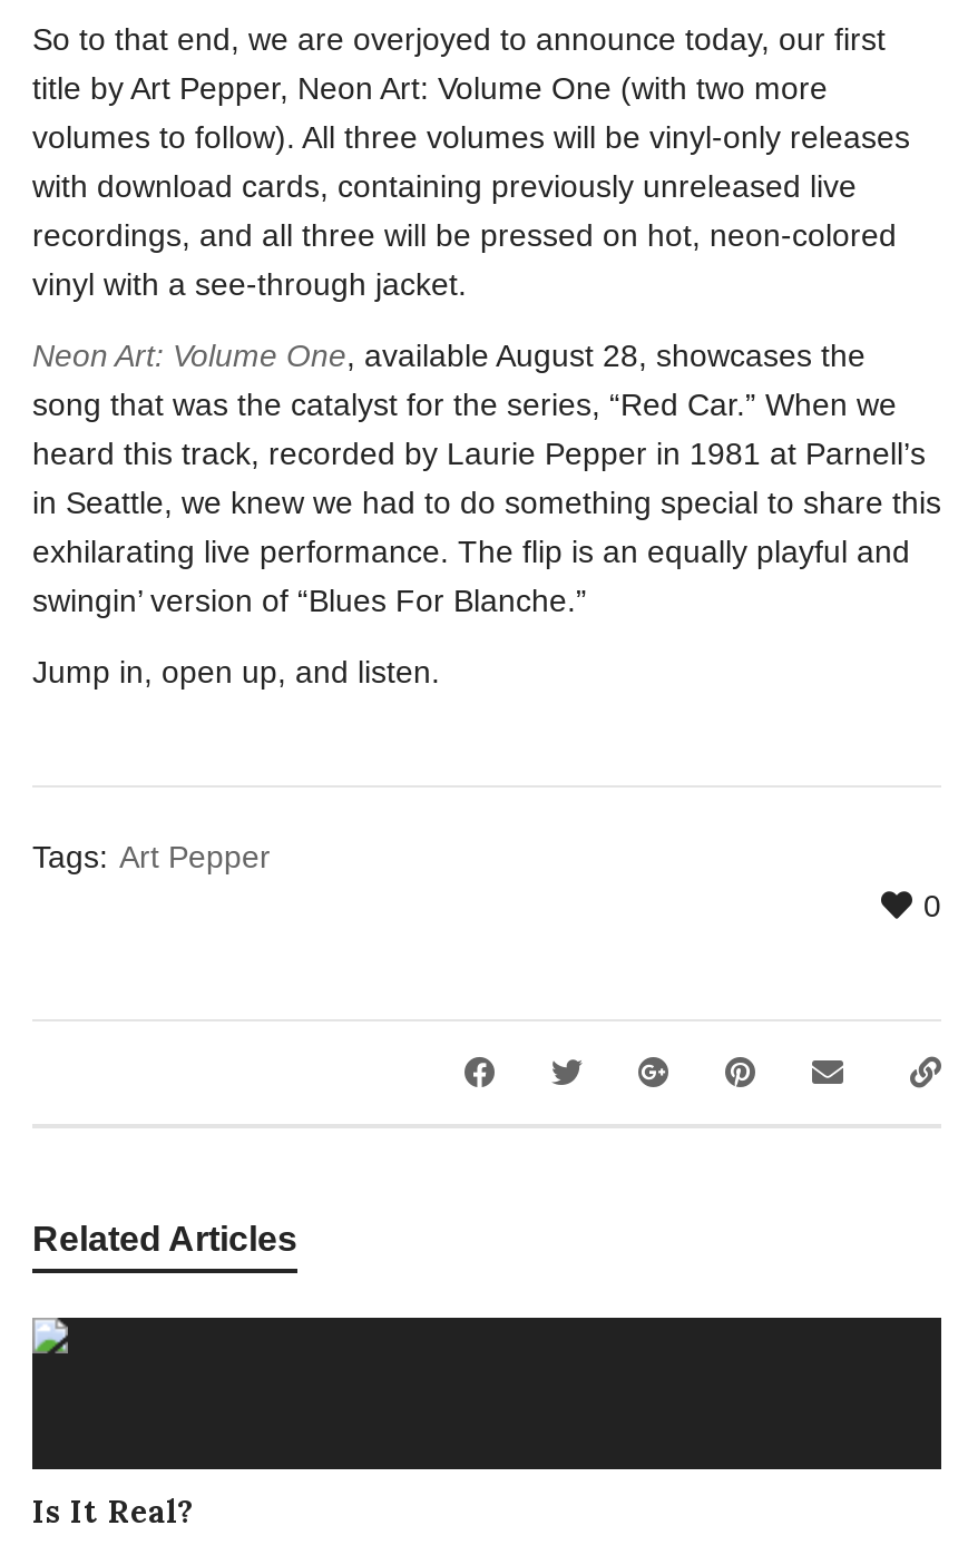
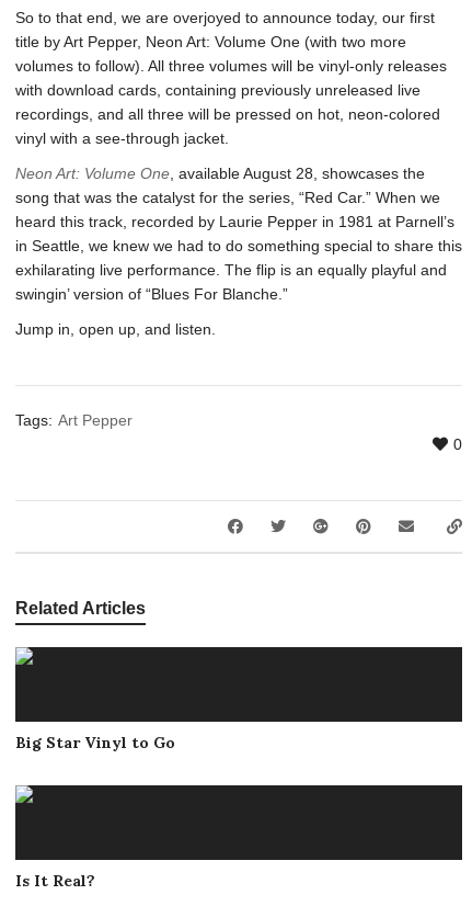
none -> [15,733,175,753] Big Star Vinyl to Go

